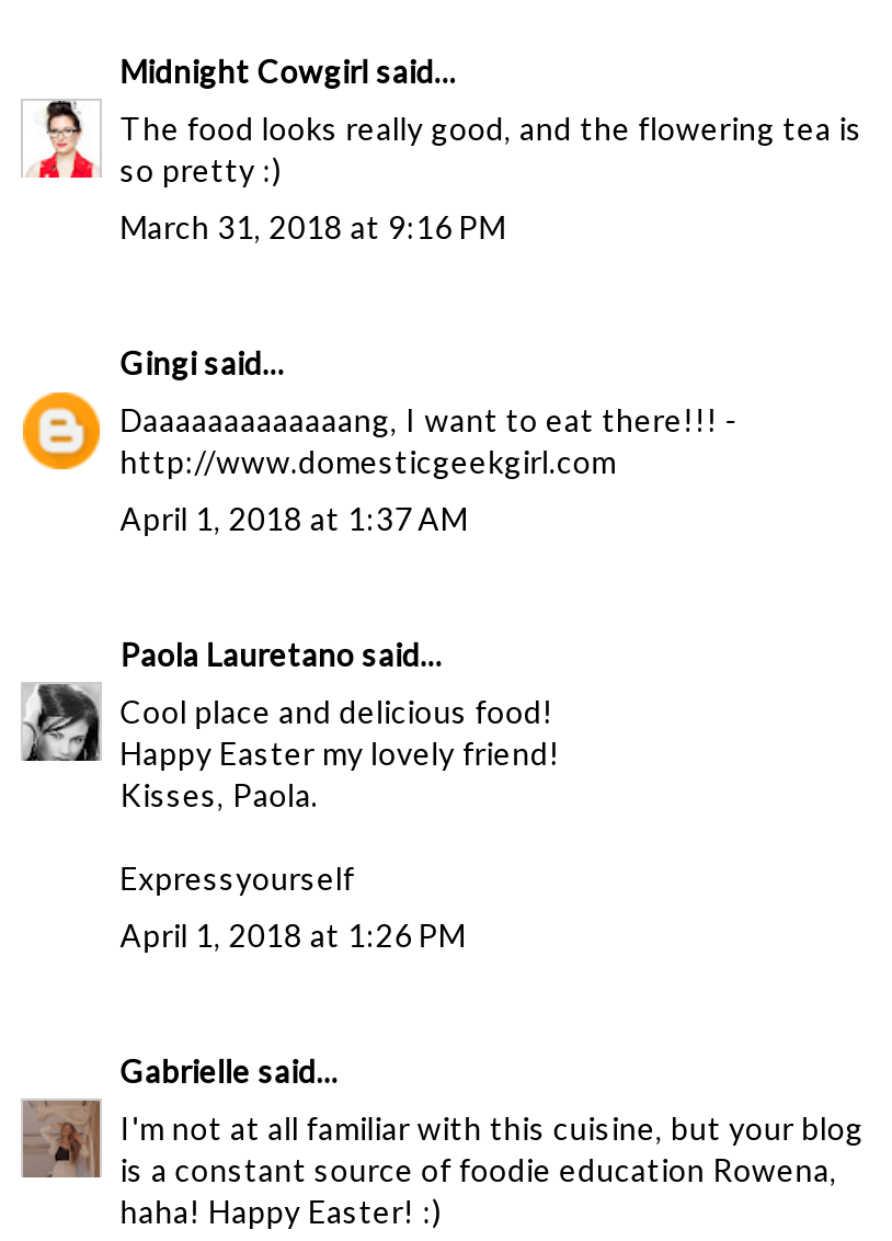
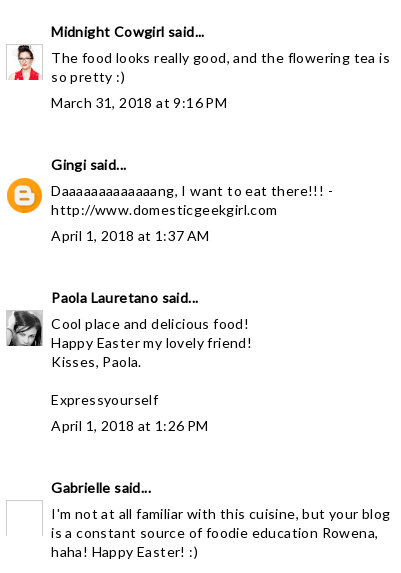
[21,1097,102,1181] [image] -> none

